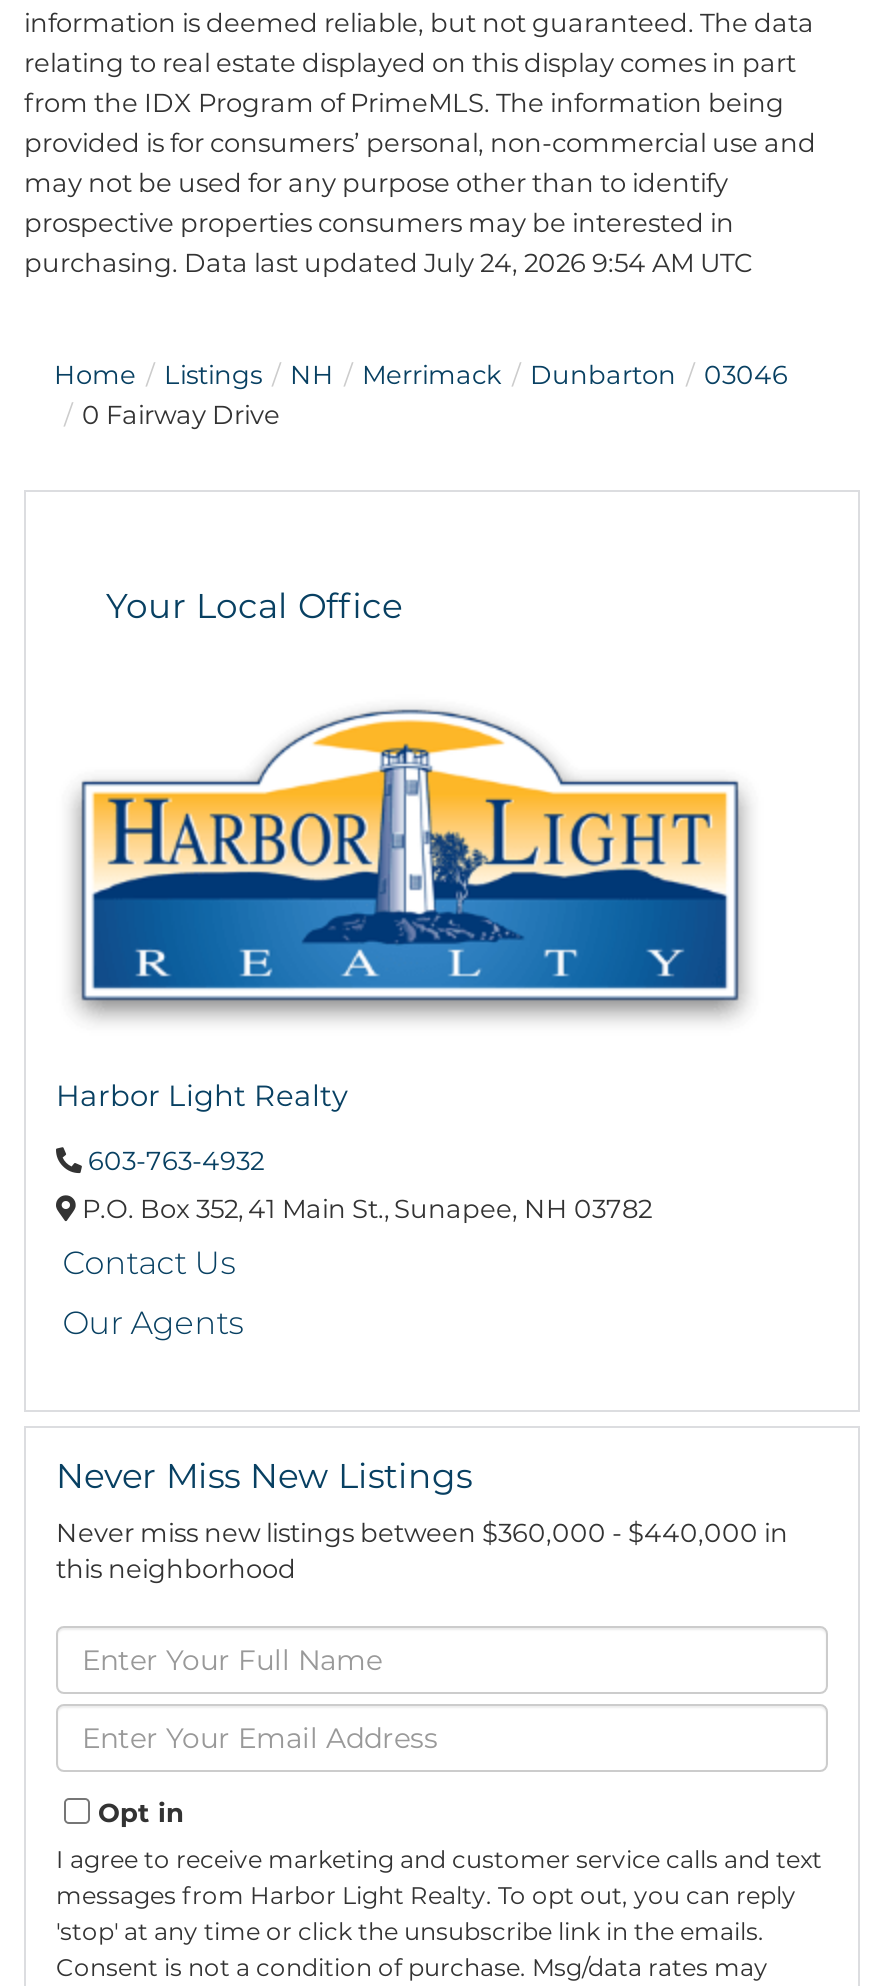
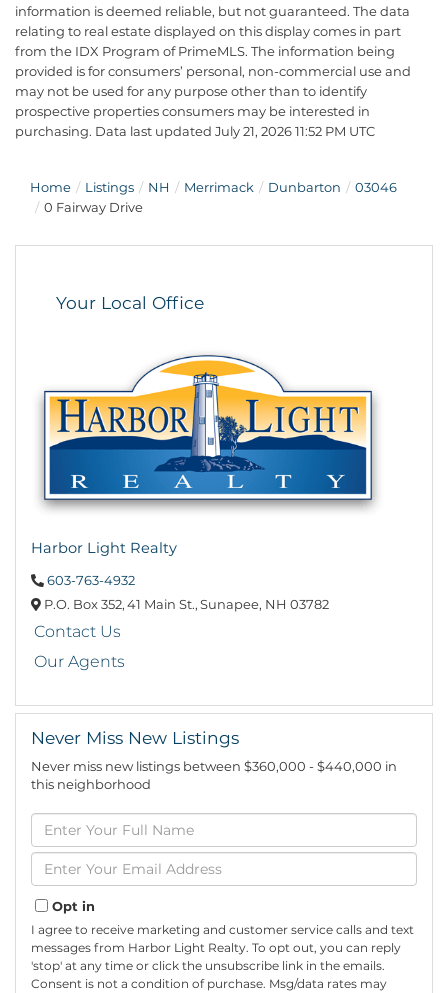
[24,246,752,278] purchasing. Data last updated July 24, 2026 9:54 AM UTC -> [15,123,375,139] purchasing. Data last updated July 21, 2026 11:52 PM UTC

